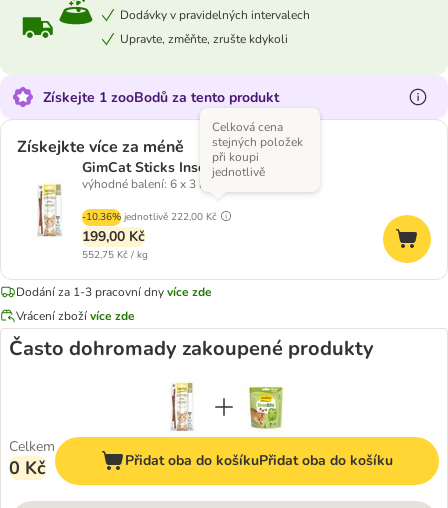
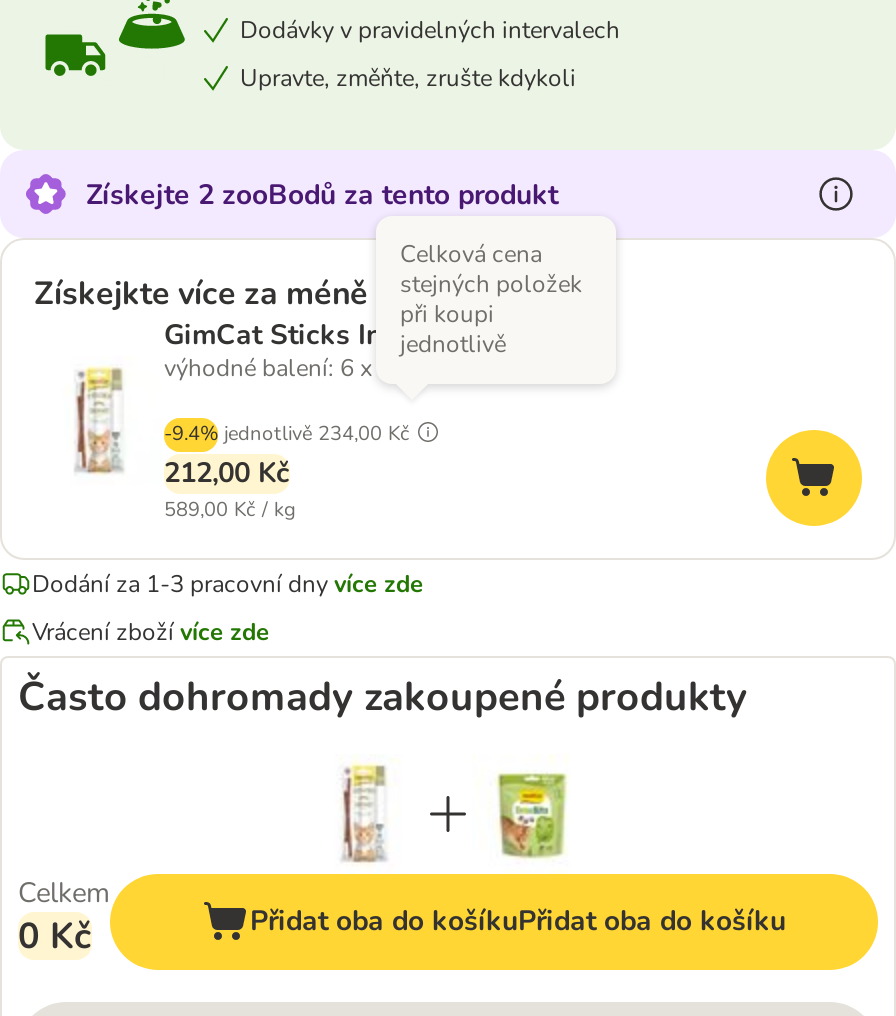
[43,87,279,106] Získejte 1 zooBodů za tento produkt -> [86,175,558,213] Získejte 2 zooBodů za tento produkt
[82,210,217,224] -10.36% jednotlivě 222,00 Kč -> [164,420,410,448] -9.4% jednotlivě 234,00 Kč
[82,227,145,246] 199,00 Kč -> [164,454,290,492] 212,00 Kč
[82,248,148,262] 552,75 Kč / kg -> [164,496,296,524] 589,00 Kč / kg

